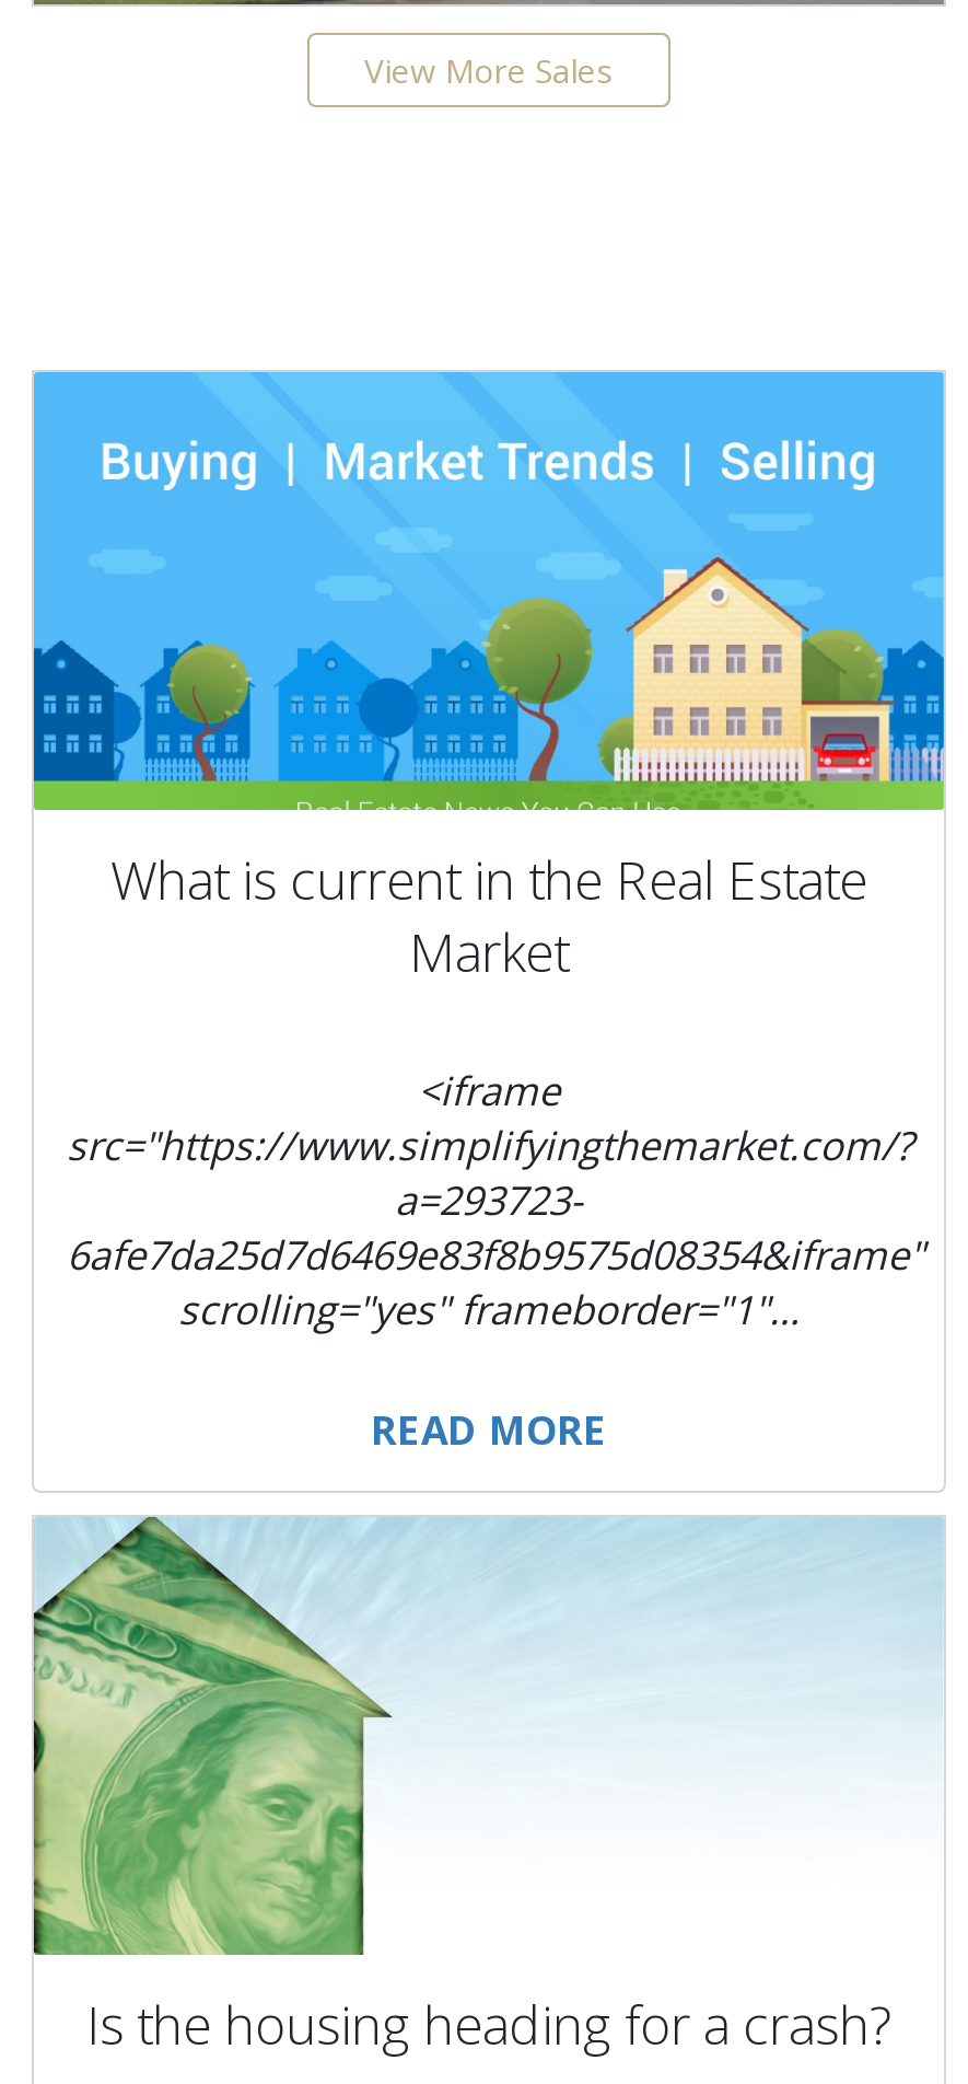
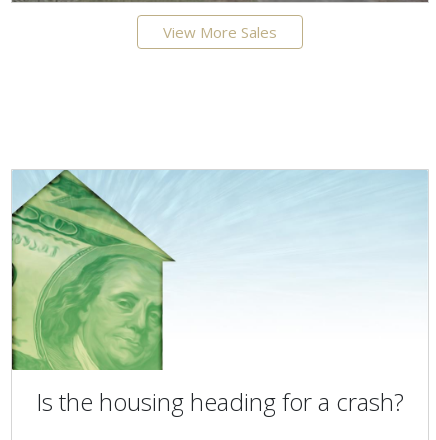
[32,370,946,1456] [image] | What is current in the Real Estate | Market | <iframe | src="https://www.simplifyingthemarket.com/? | a=293723- | 6afe7da25d7d6469e83f8b9575d08354&iframe" | scrolling="yes" frameborder="1"… | READ MORE -> none

